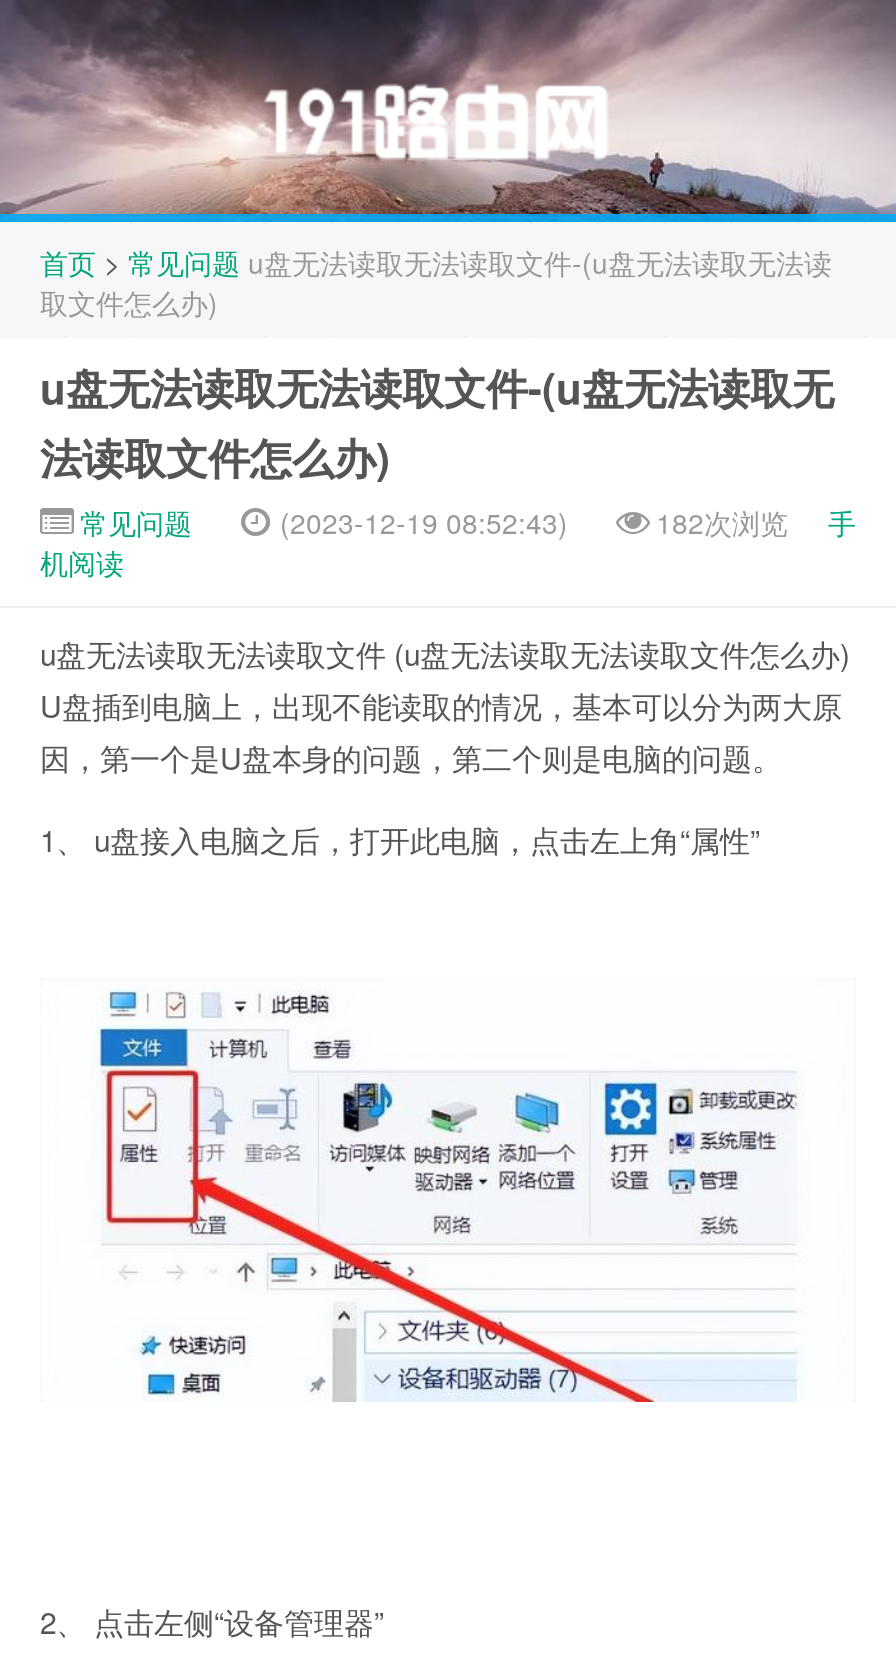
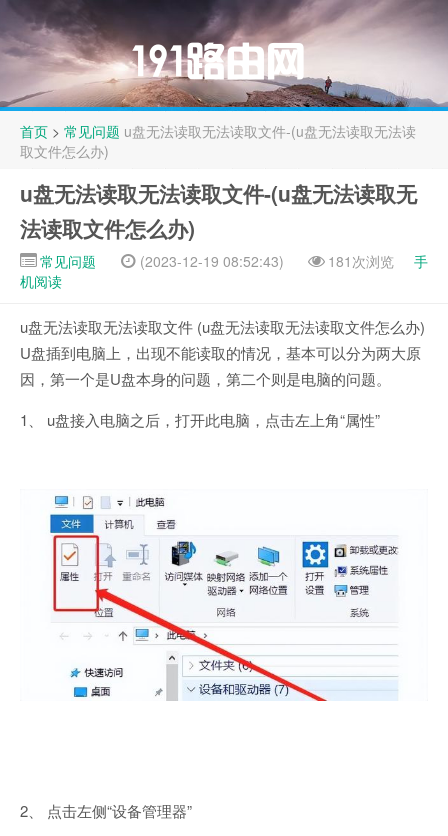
[656,502,856,542] 182次浏览 手 -> [328,251,428,271] 181次浏览 手

